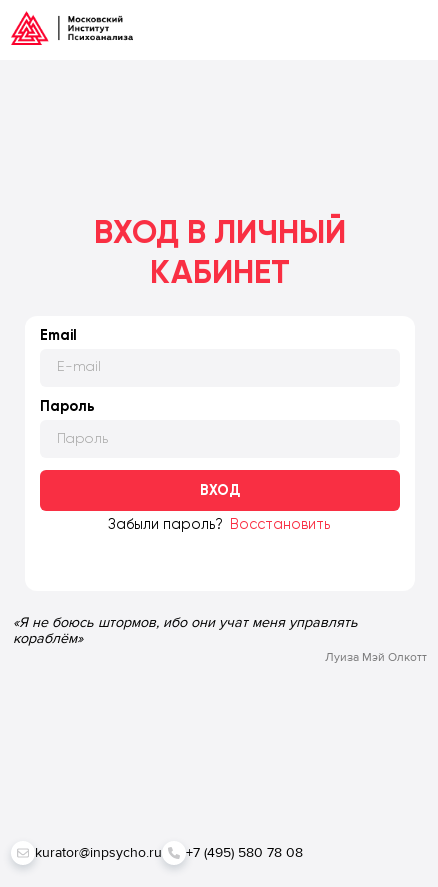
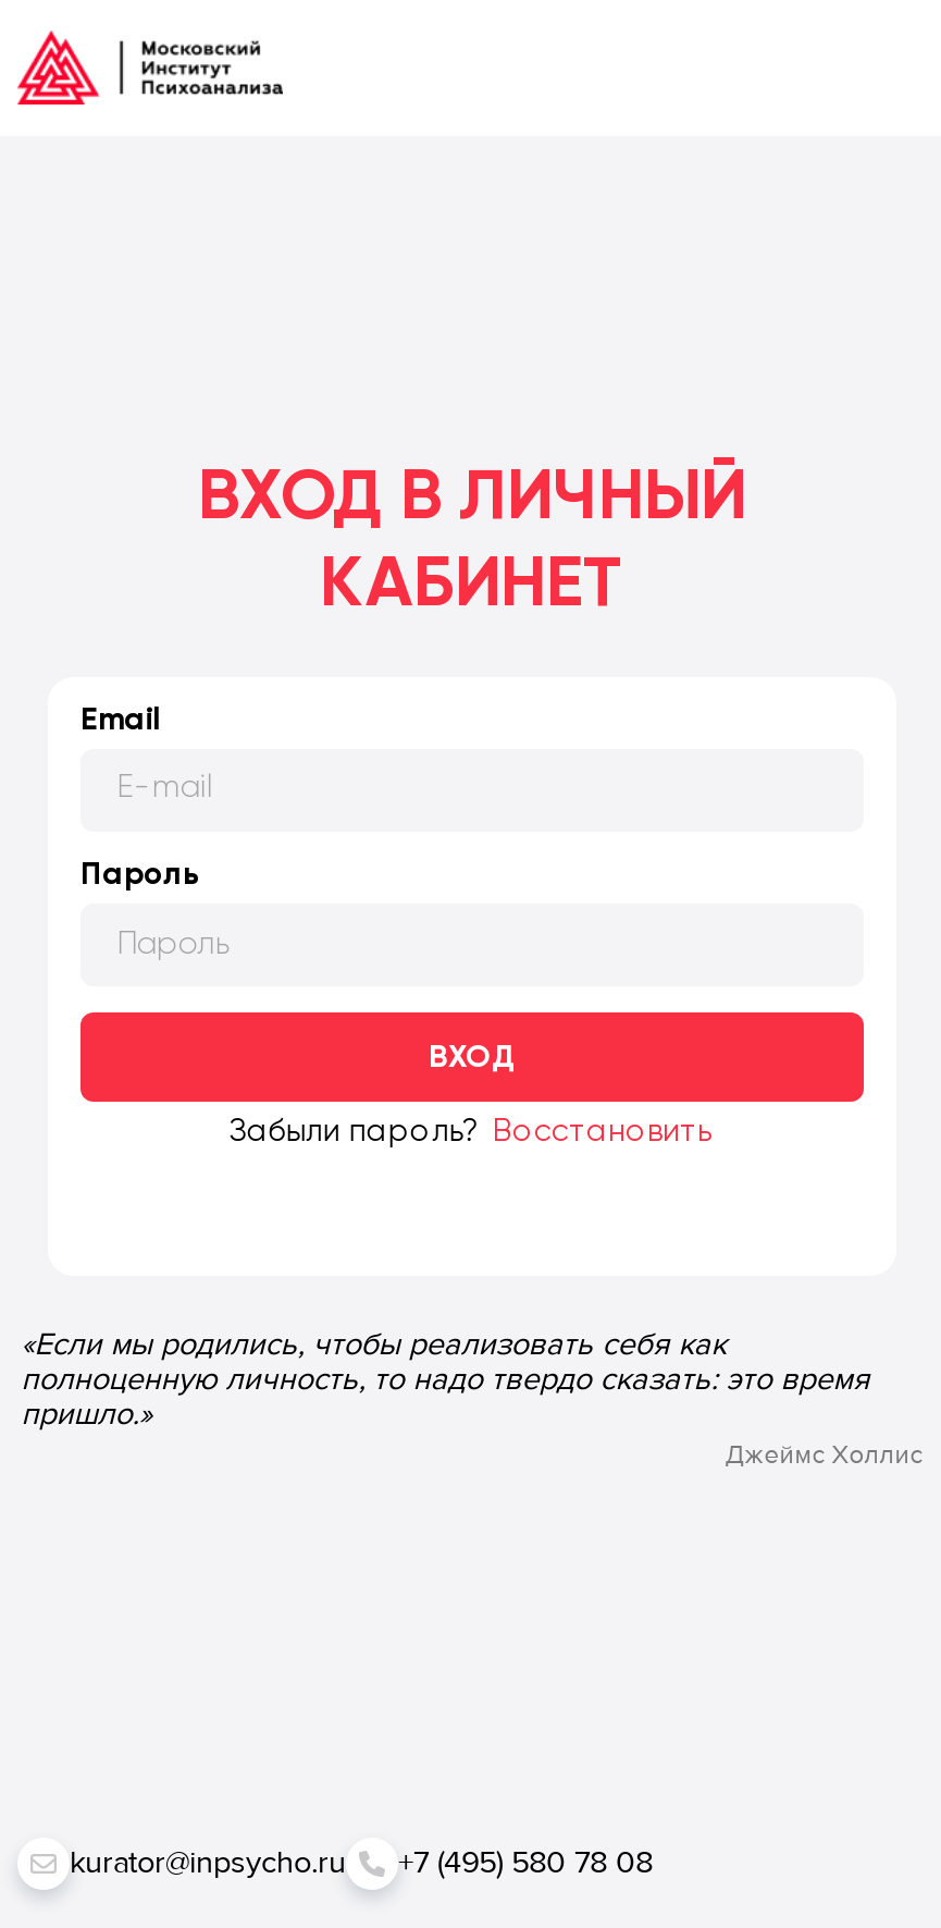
[13,614,427,665] «Я не боюсь штормов, ибо они учат меня управлять | кораблём» | Луиза Мэй Олкотт -> [21,1325,923,1473] «Если мы родились, чтобы реализовать себя как | полноценную личность, то надо твердо сказать: это время | пришло.» | Джеймс Холлис

